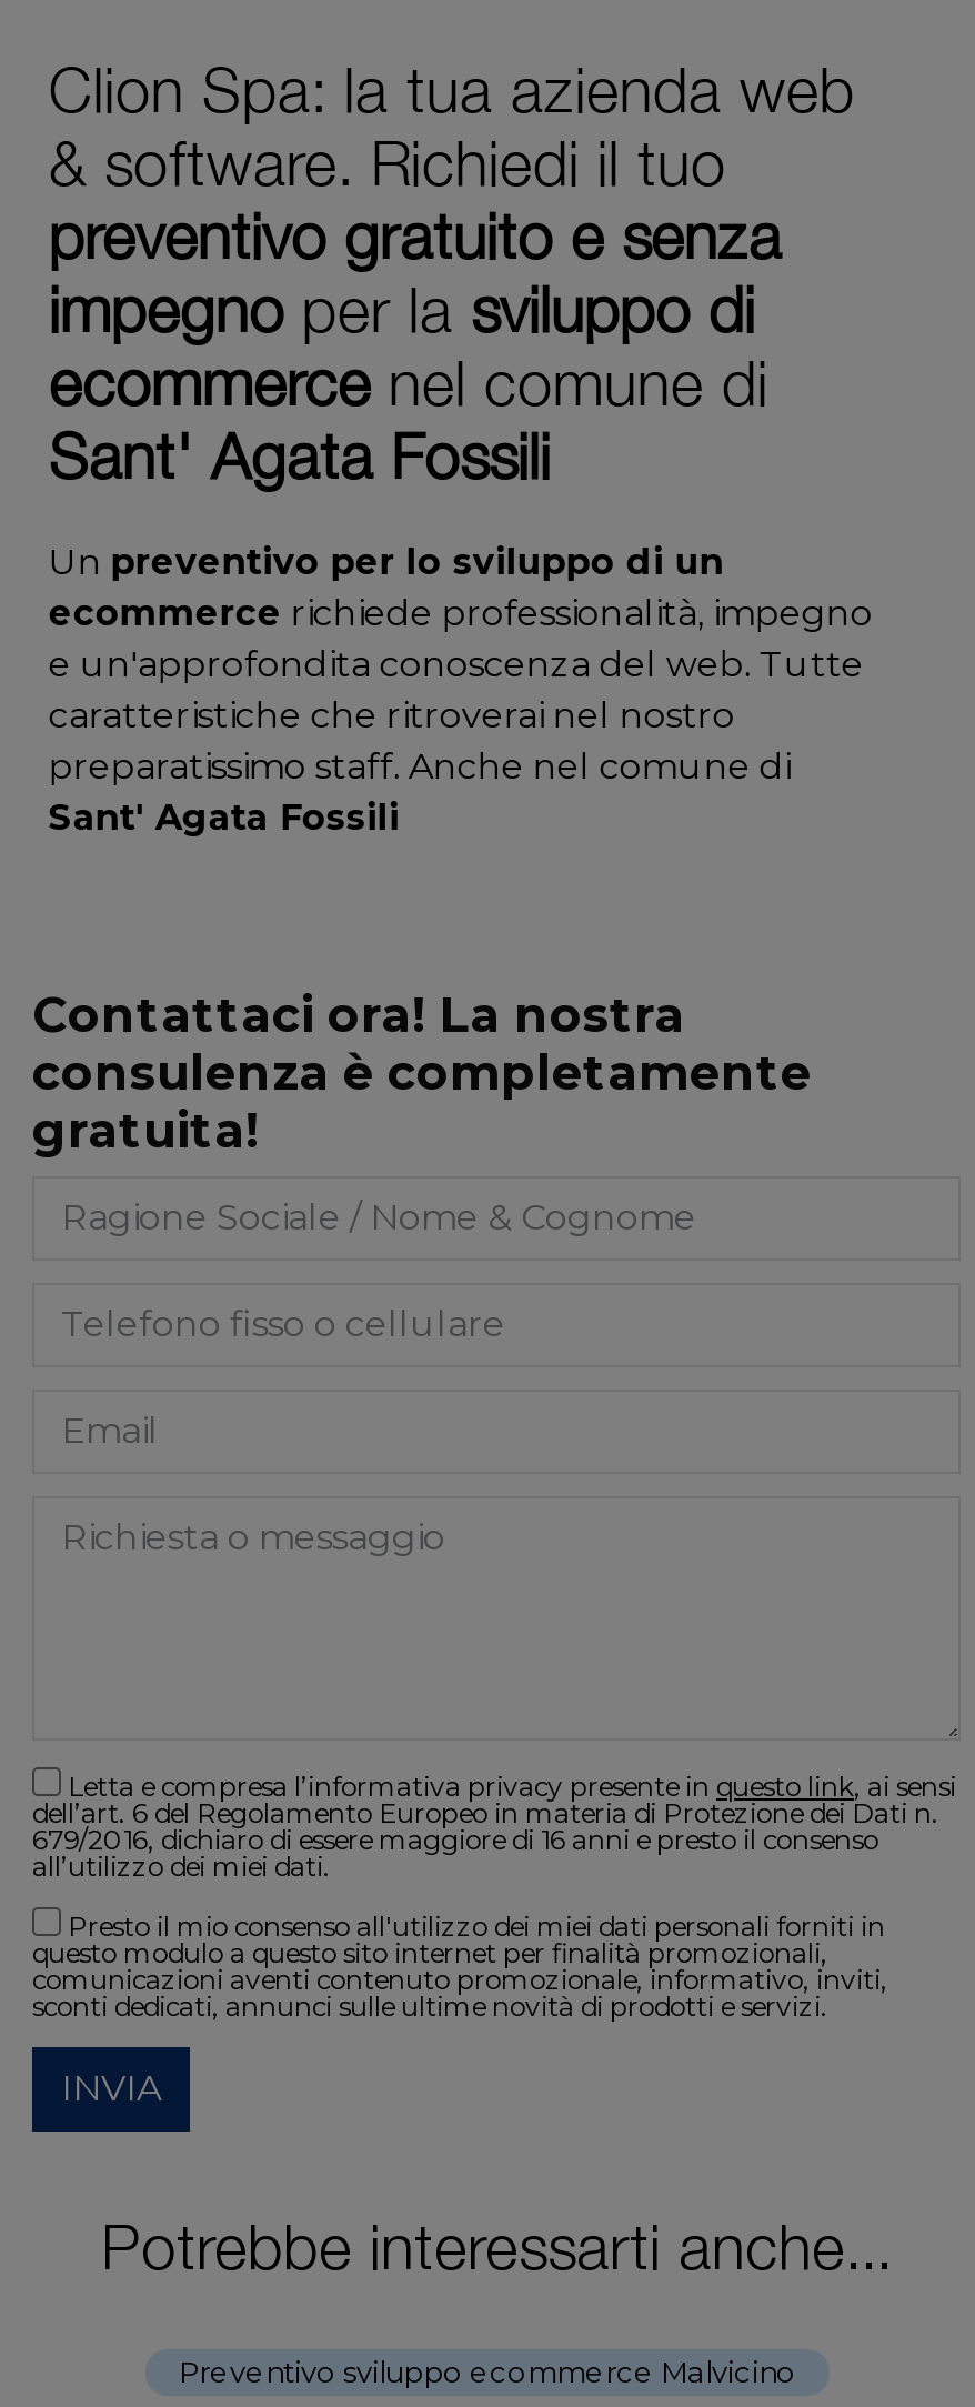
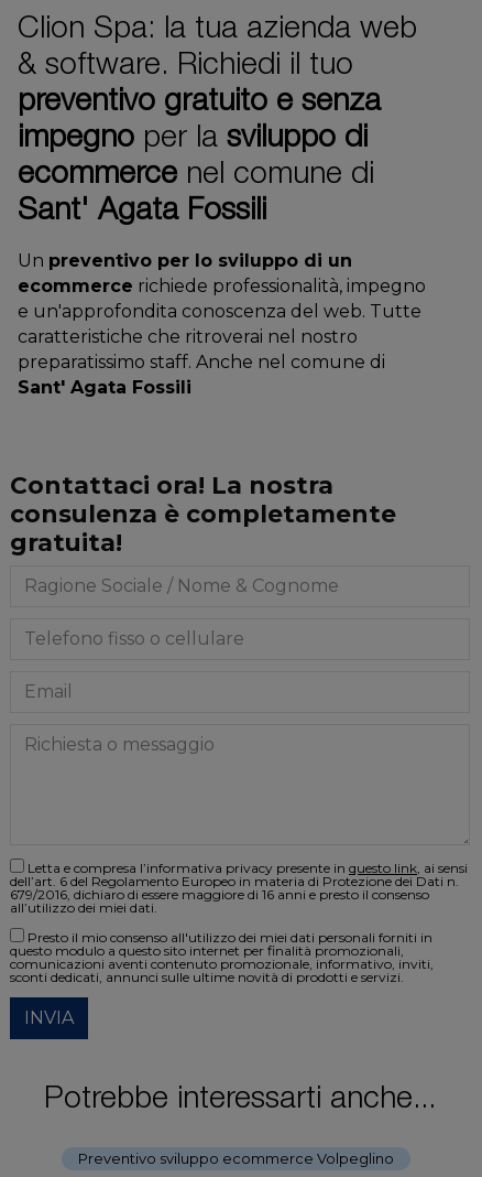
[179,2353,796,2388] Preventivo sviluppo ecommerce Malvicino -> [78,1149,393,1167] Preventivo sviluppo ecommerce Volpeglino

